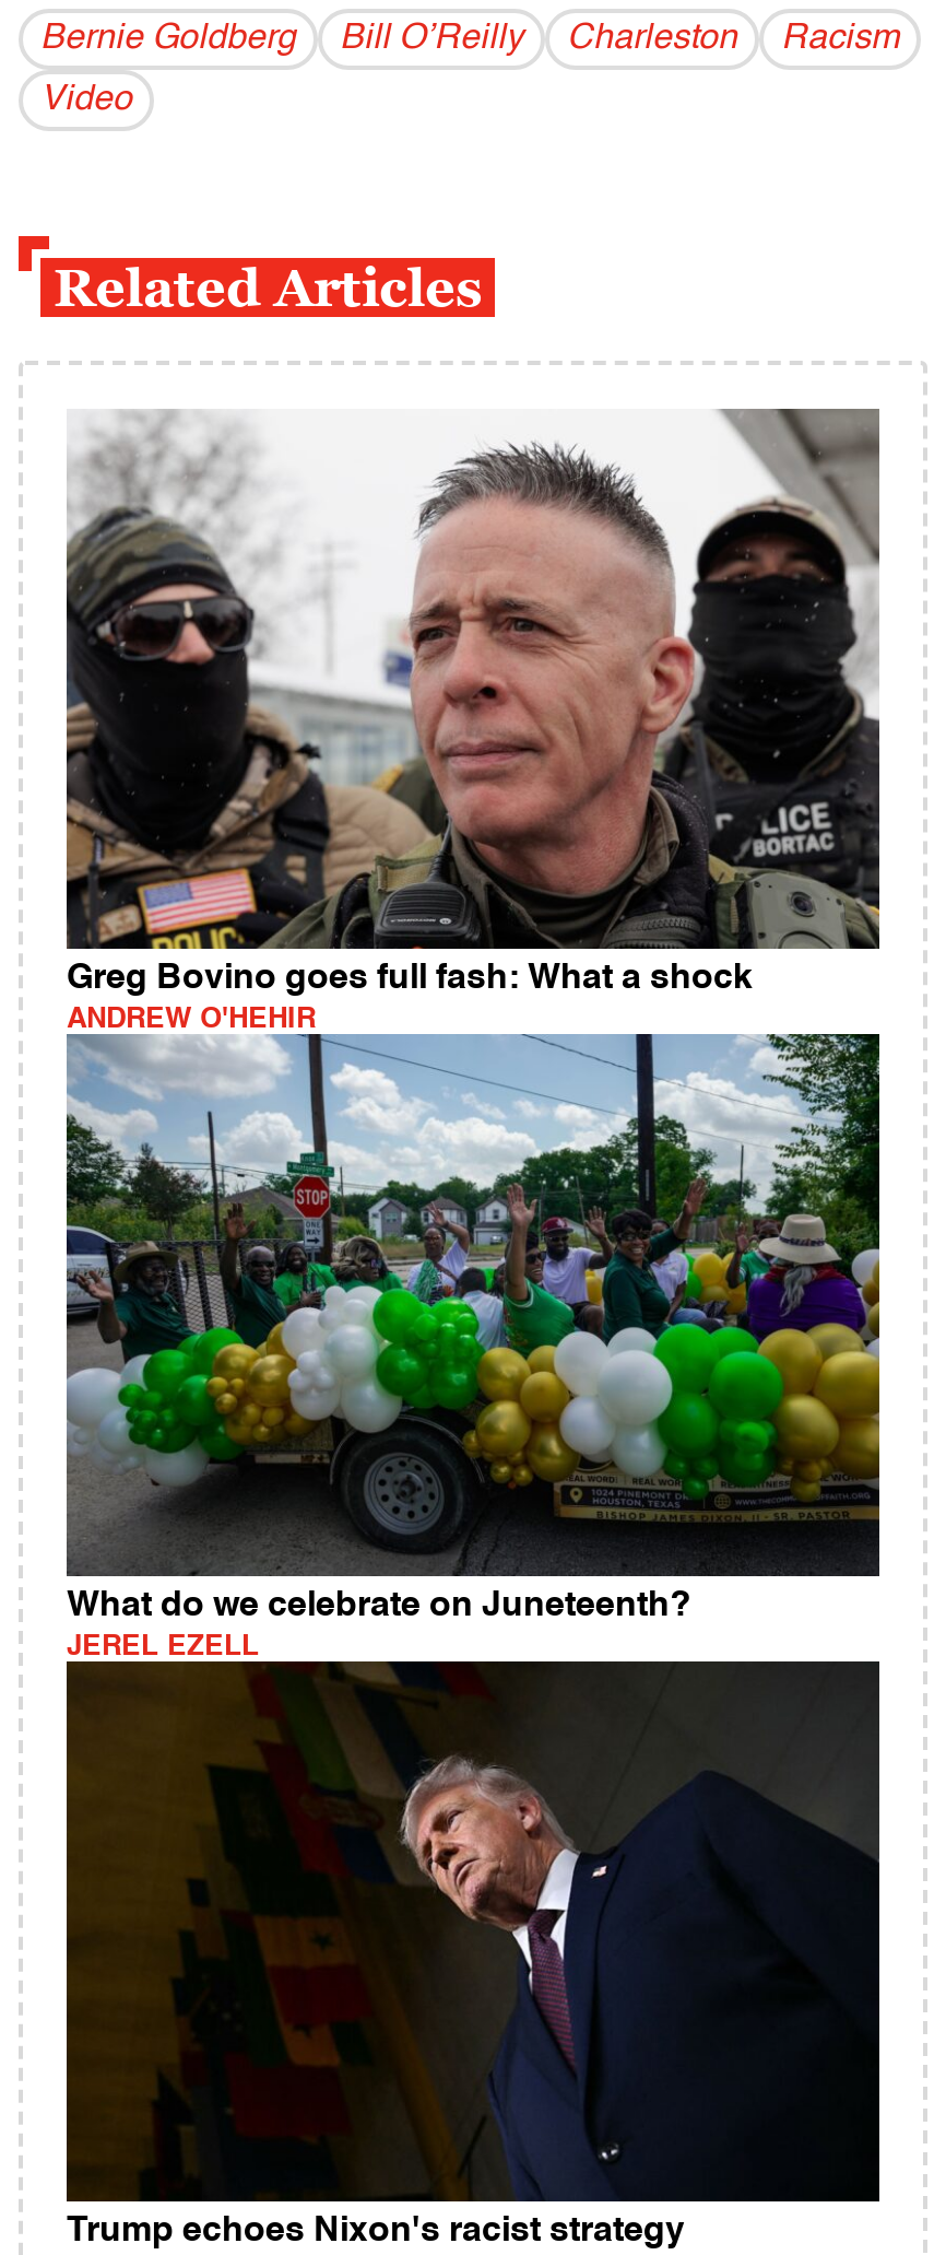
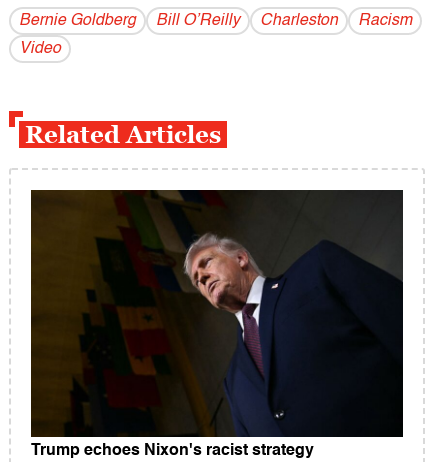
[64,409,882,1035] [image] | Greg Bovino goes full fash: What a shock | ANDREW O'HEHIR -> none
[64,1032,882,1661] [image] | What do we celebrate on Juneteenth? | JEREL EZELL -> none

